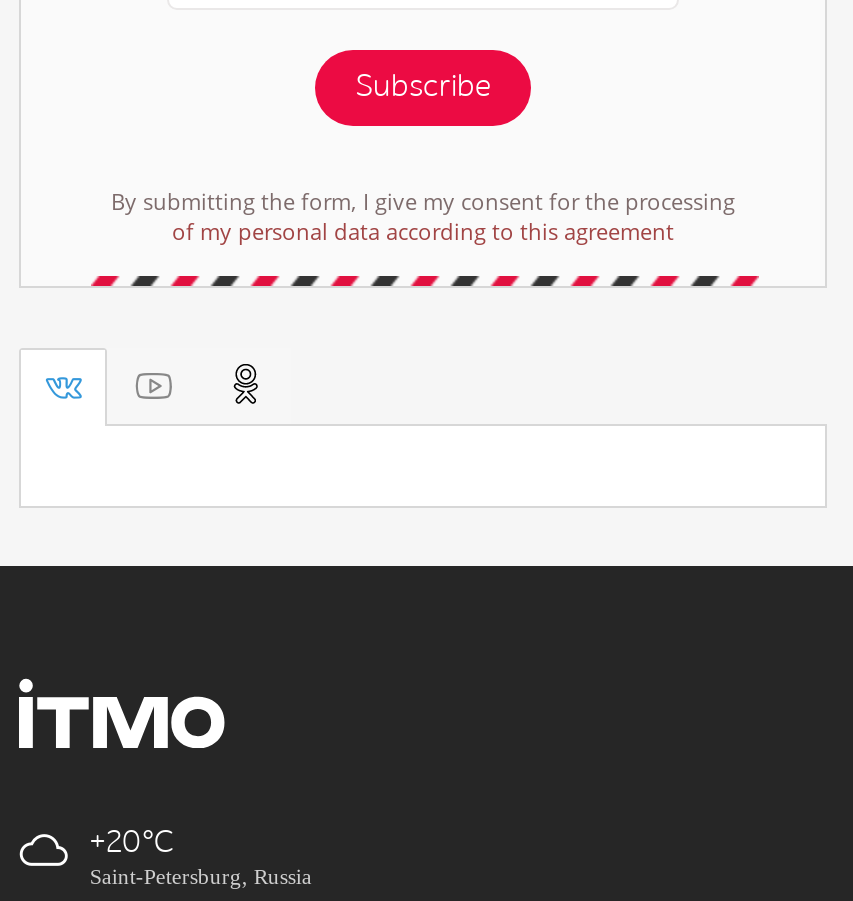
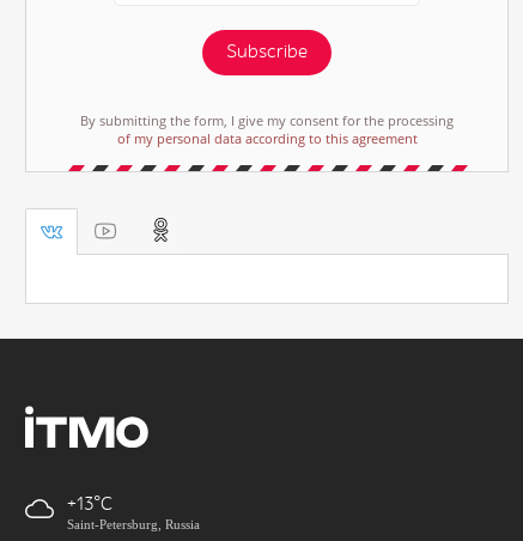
[90,824,142,862] +20 -> [67,493,94,516] +13

